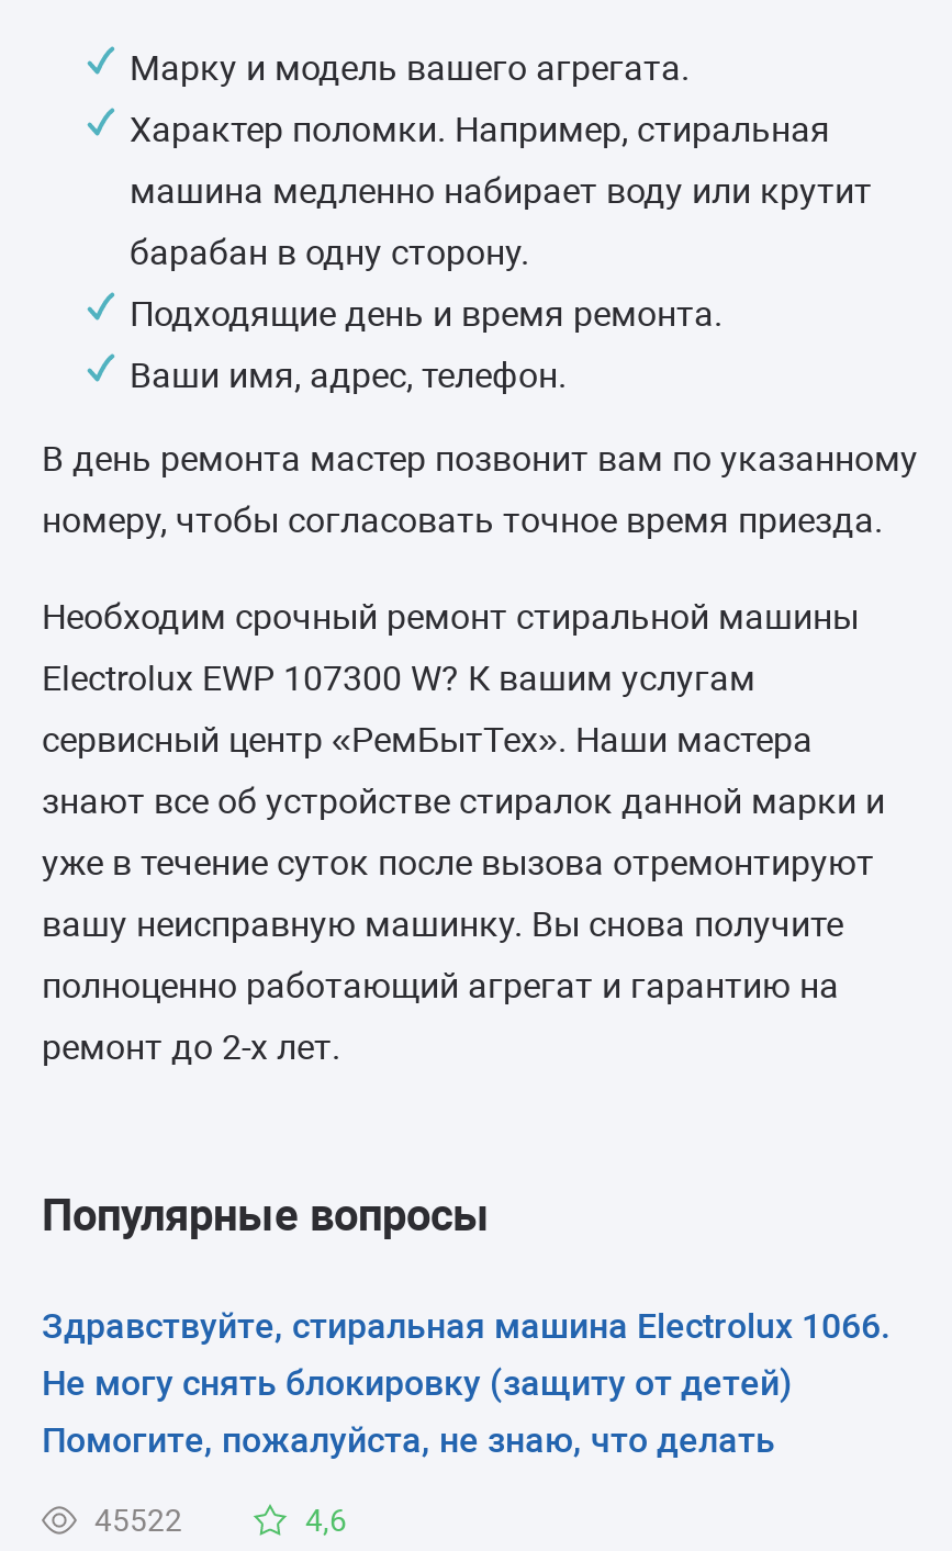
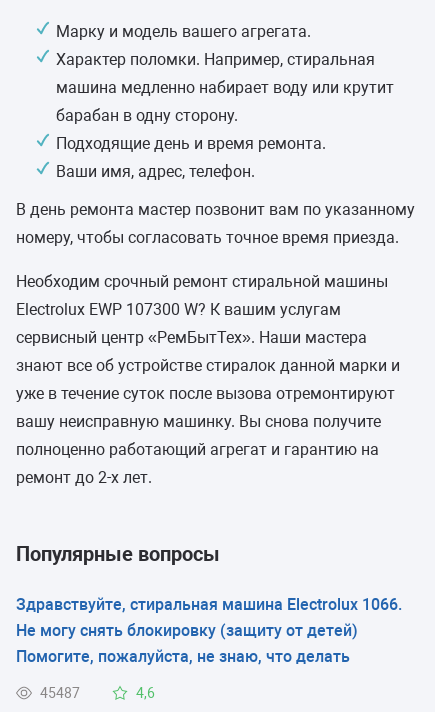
[94,1502,182,1538] 45522 -> [40,685,80,701] 45487

